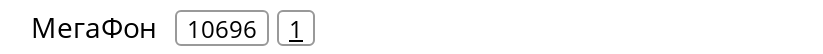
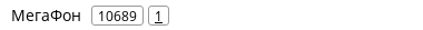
[31,8,303,46] МегаФон 10696 1 -> [11,4,163,26] МегаФон 10689 1

